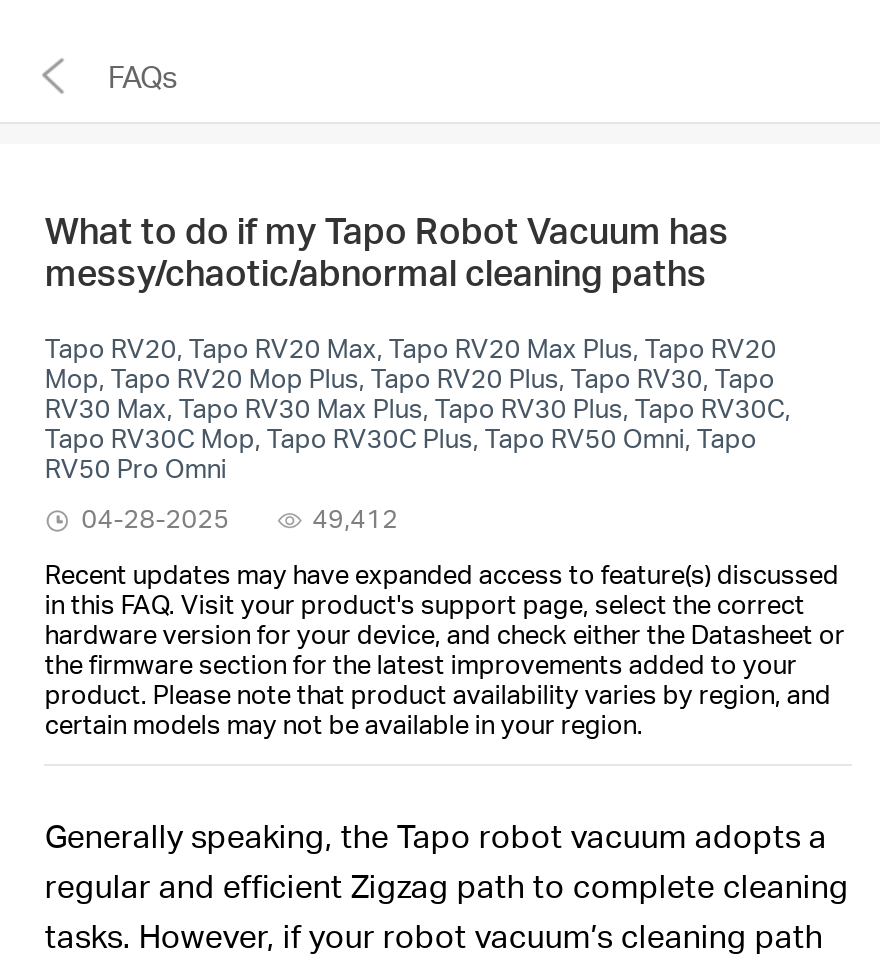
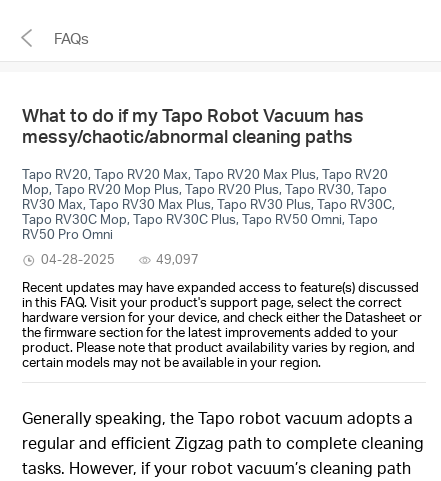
[312,501,398,533] 49,412 -> [156,251,199,267] 49,097

